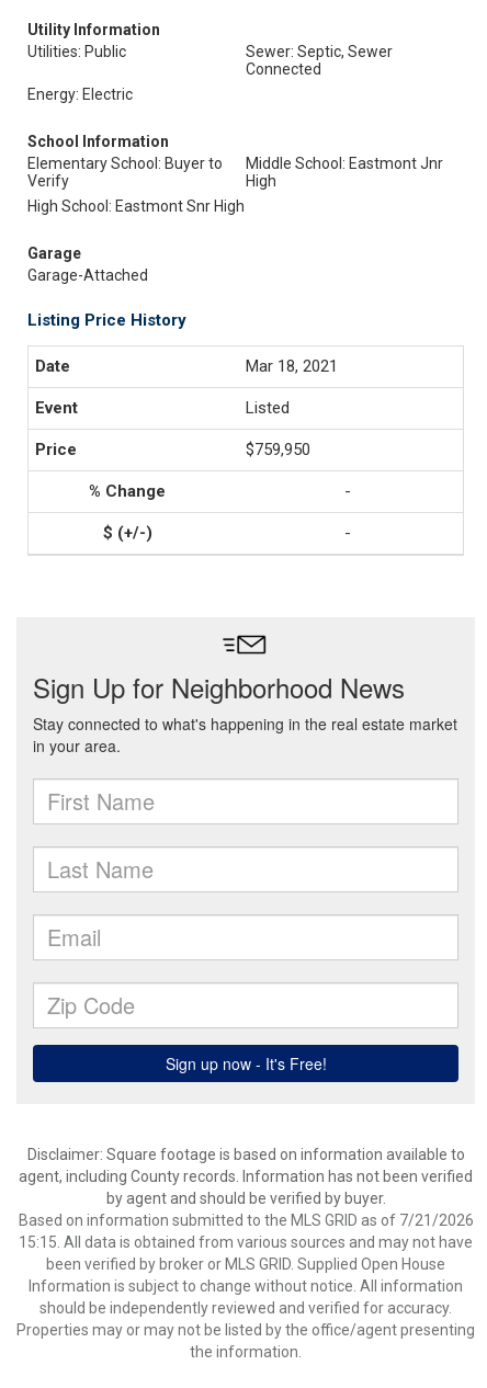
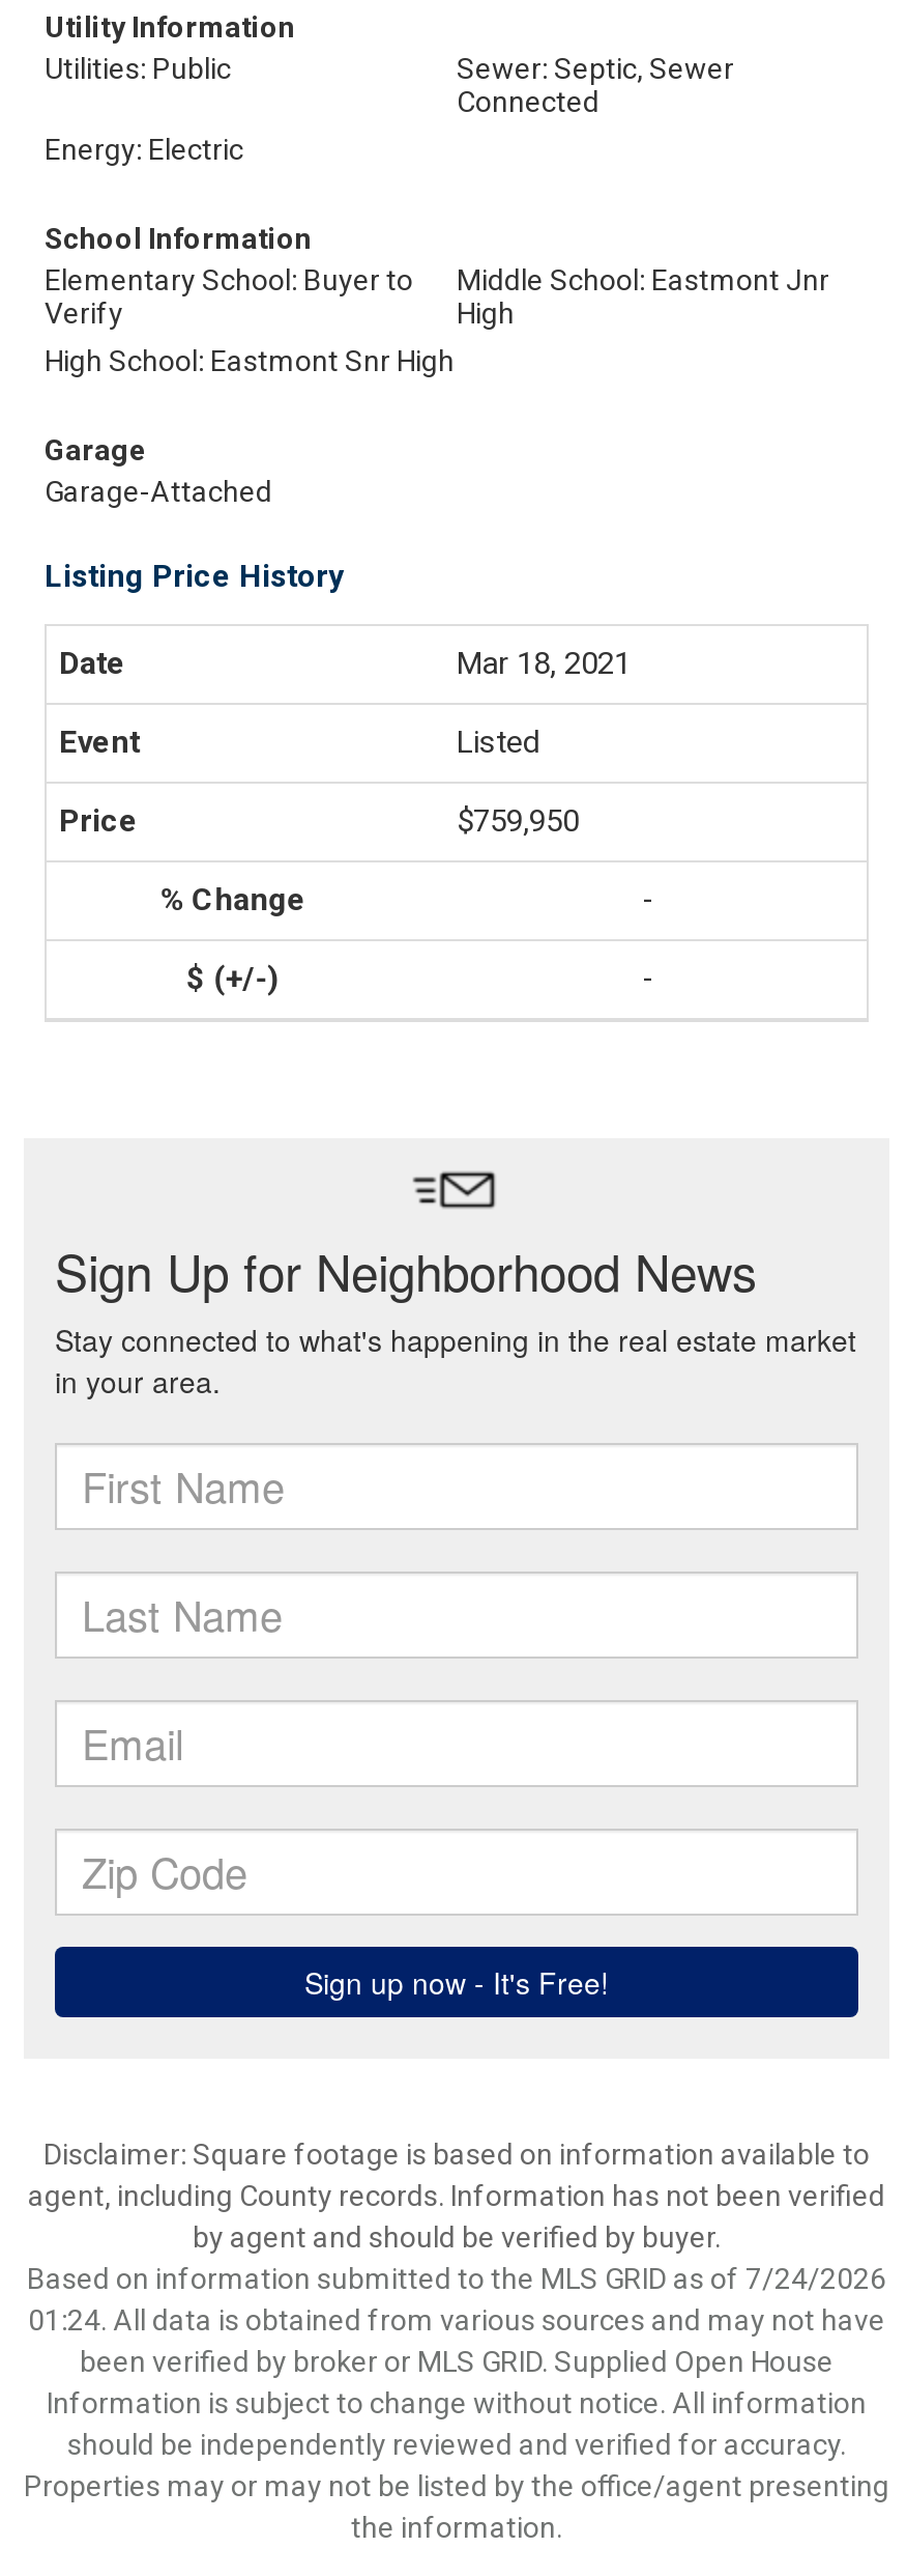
[18,1211,473,1229] Based on information submitted to the MLS GRID as of 7/21/2026 -> [27,2262,886,2295] Based on information submitted to the MLS GRID as of 7/24/2026
[19,1233,473,1251] 15:15. All data is obtained from various sources and may not have -> [28,2303,885,2337] 01:24. All data is obtained from various sources and may not have

